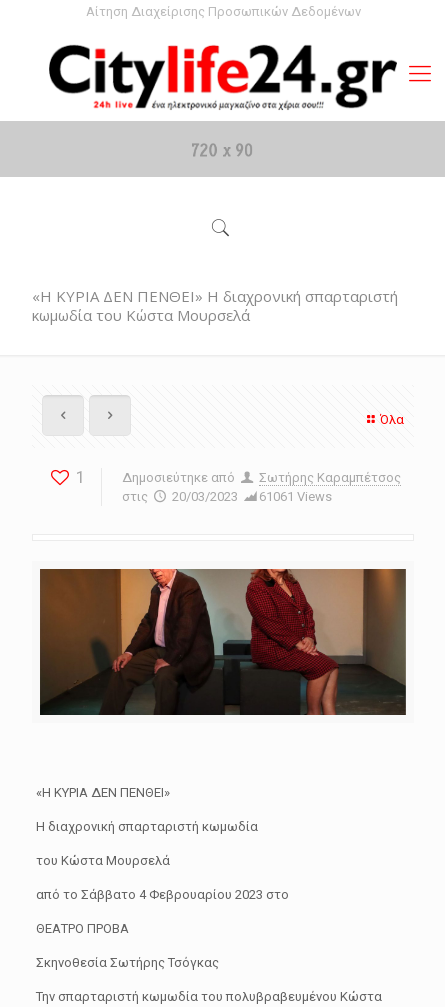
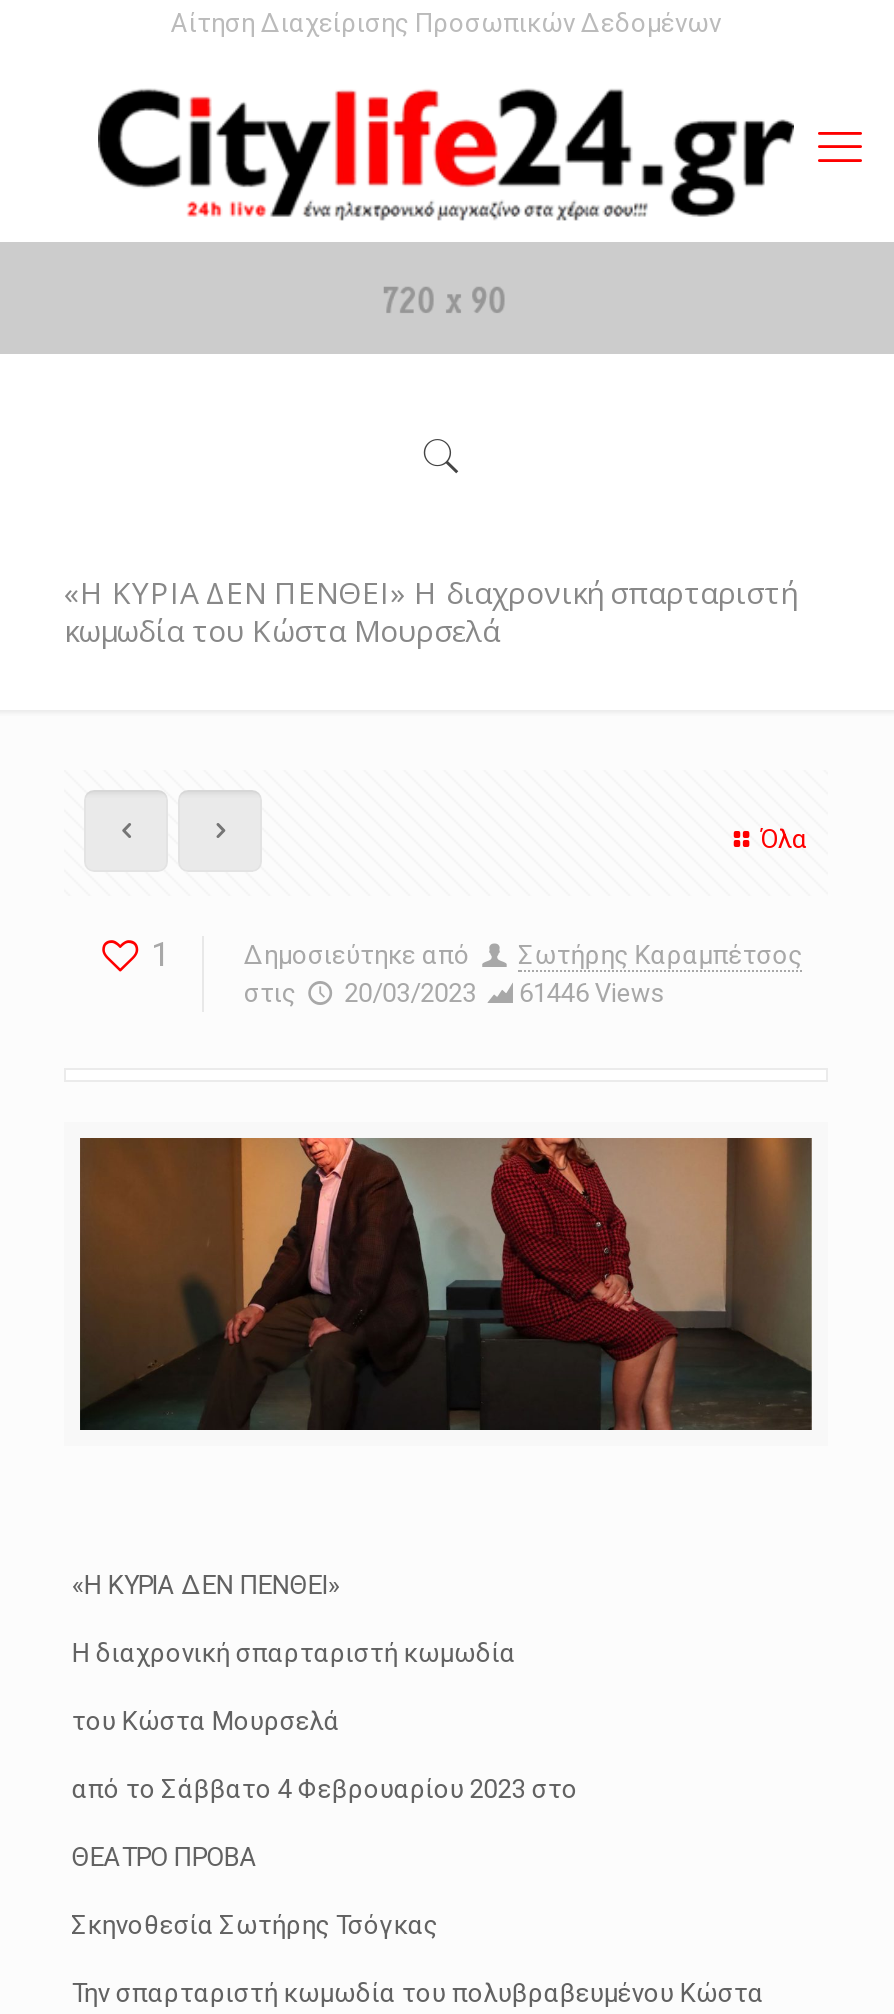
[122,489,332,504] στις 20/03/2023 61061 Views -> [244,978,665,1008] στις 20/03/2023 61446 Views

